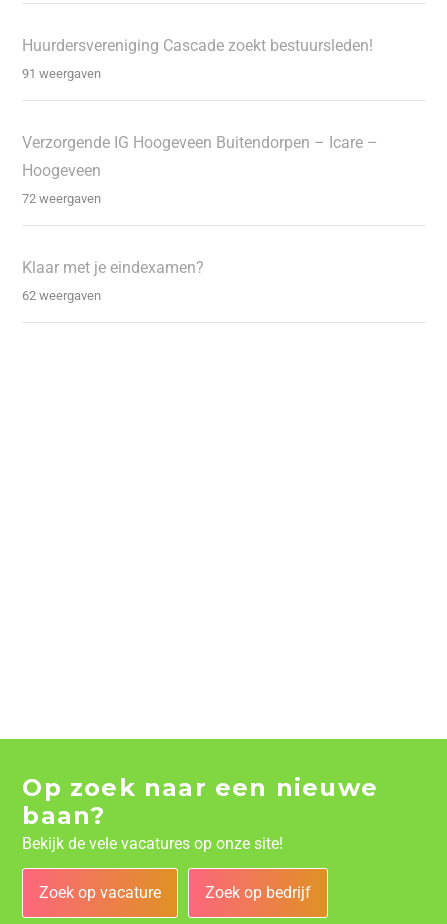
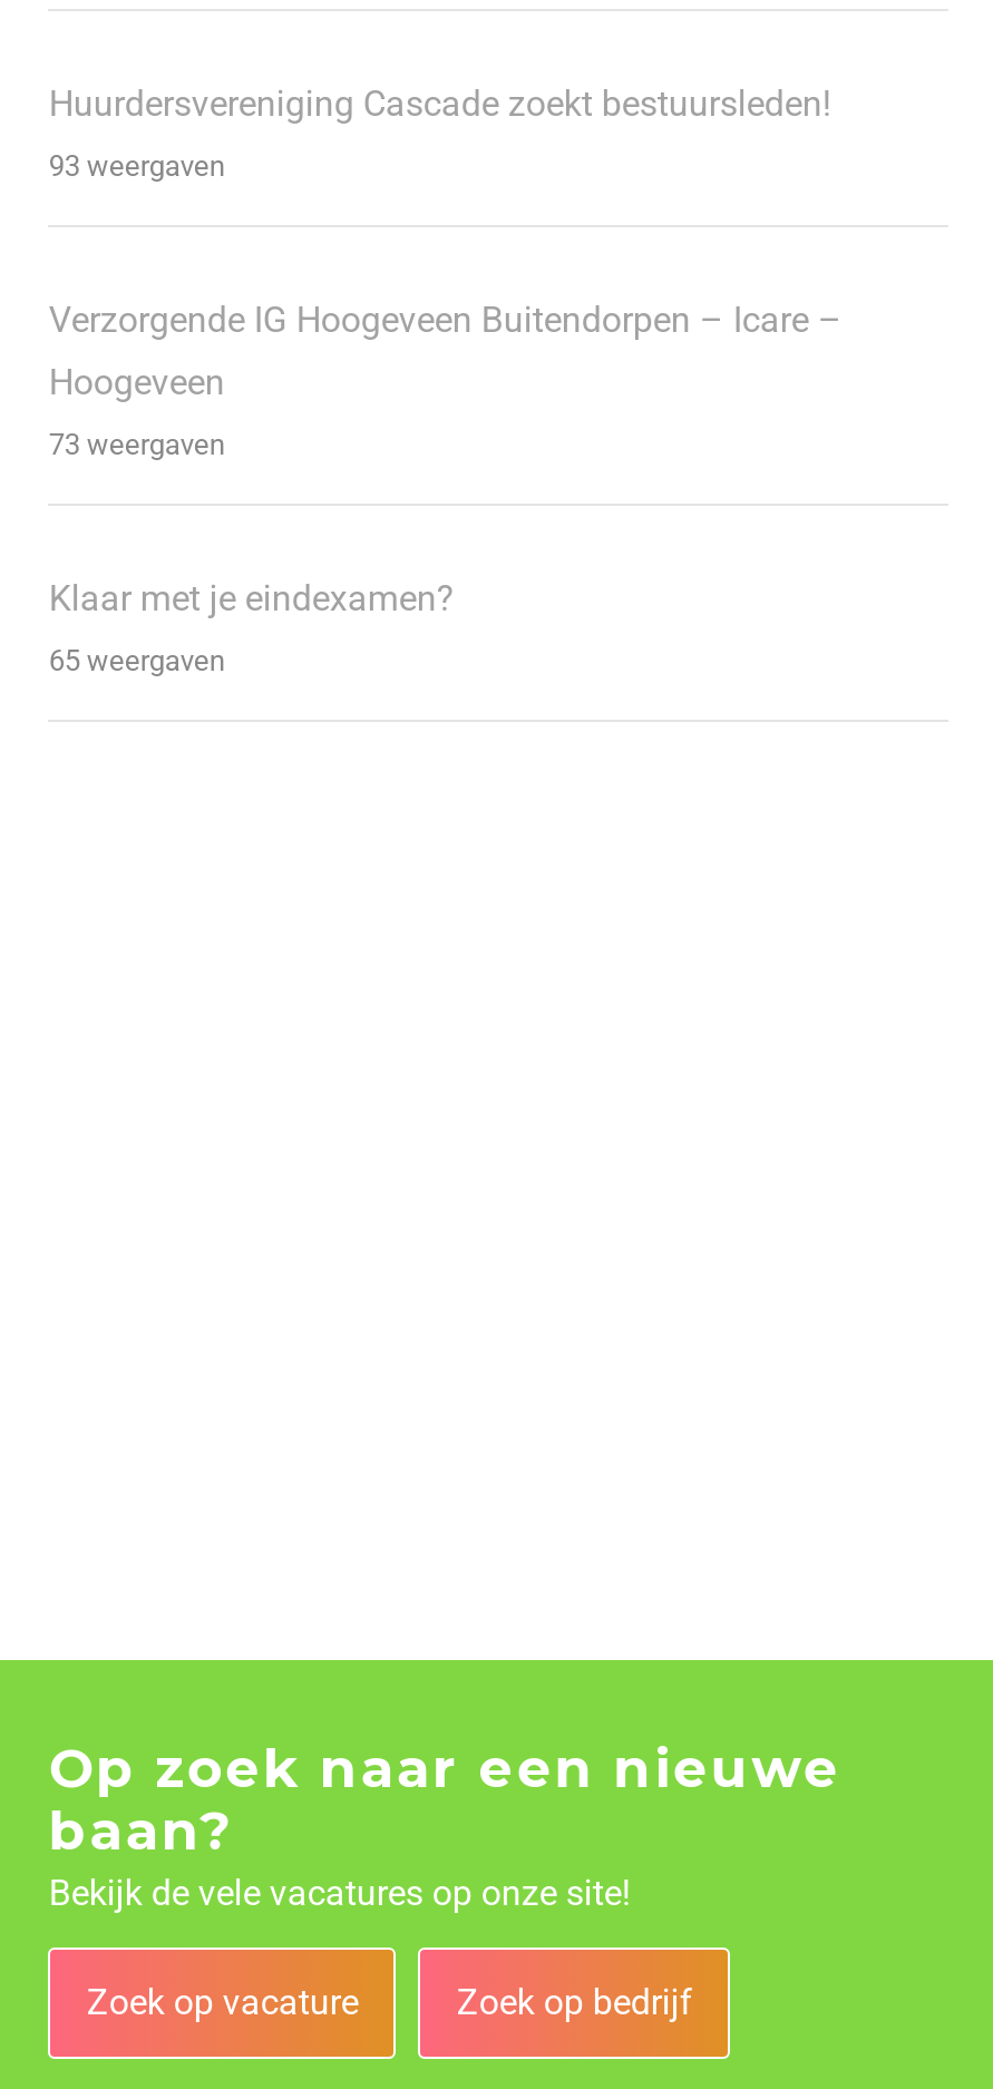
[22,66,101,81] 91 weergaven -> [49,150,225,183] 93 weergaven
[22,191,101,206] 72 weergaven -> [49,428,225,461] 73 weergaven
[22,288,101,303] 62 weergaven -> [49,644,225,678] 65 weergaven

